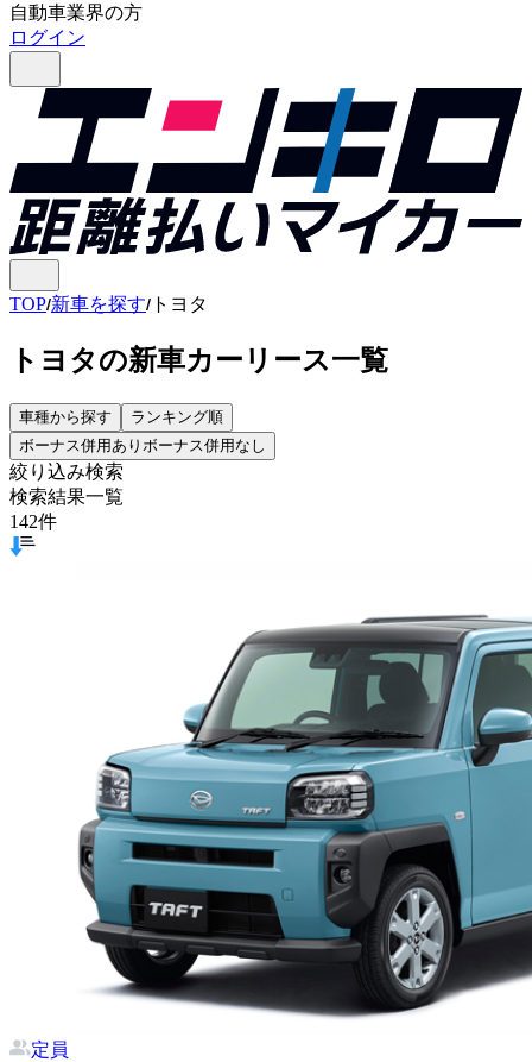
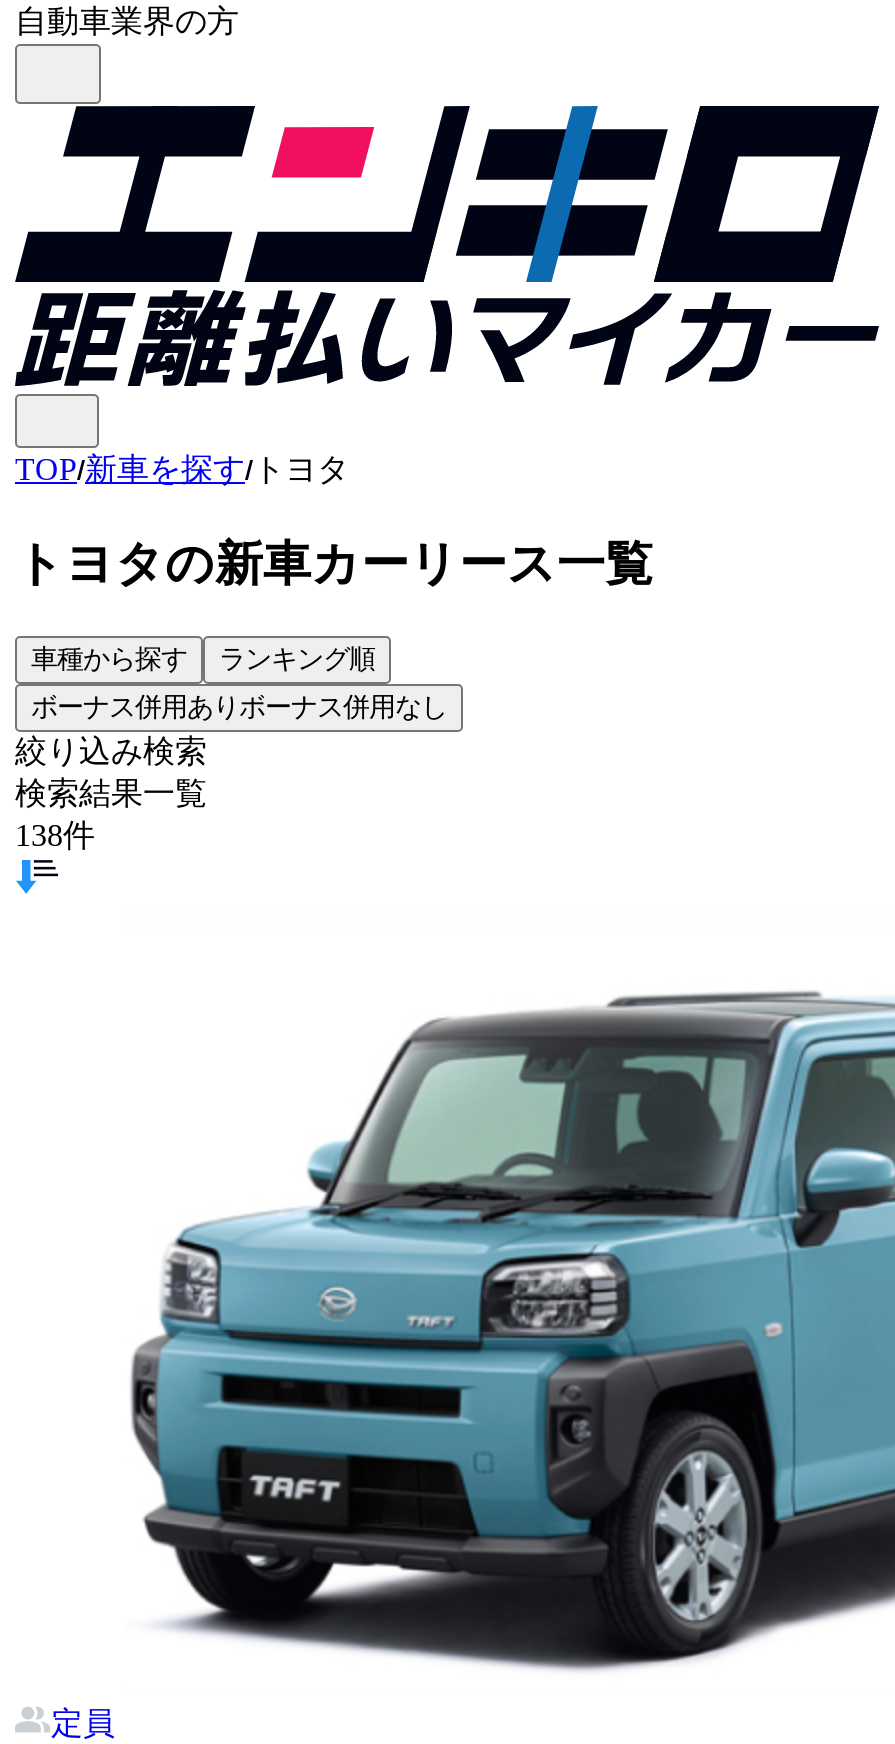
[9,28,85,48] ログイン -> none
[9,511,57,531] 142件 -> [15,818,95,852] 138件

